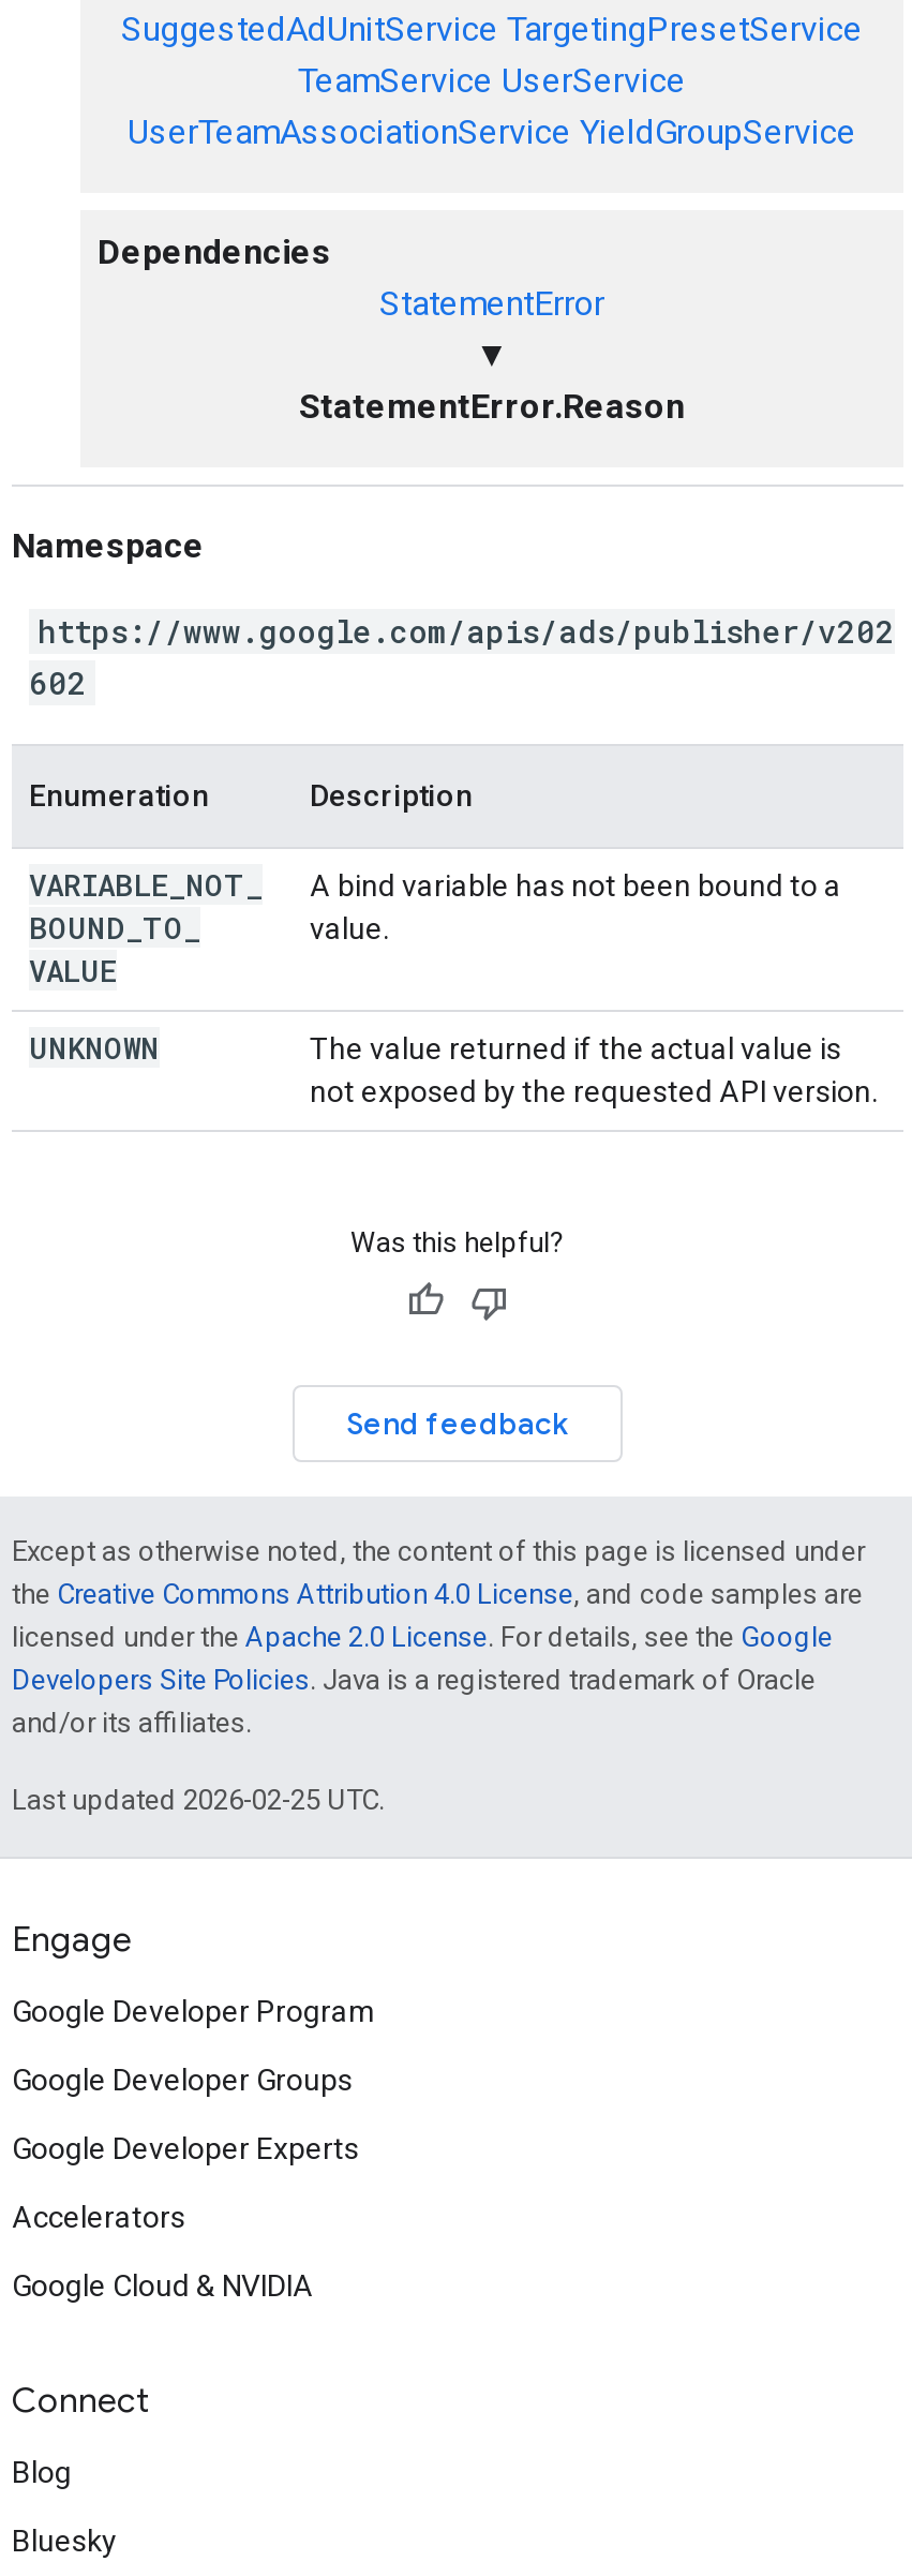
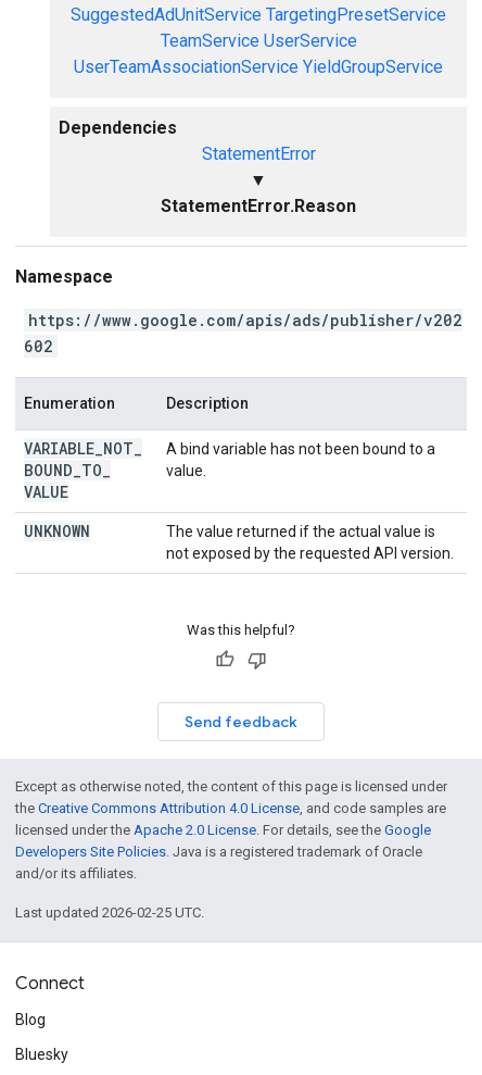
[12,1919,376,2303] Engage | Google Developer Program | Google Developer Groups | Google Developer Experts | Accelerators | Google Cloud & NVIDIA -> none

